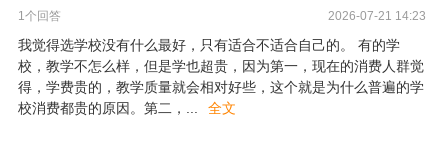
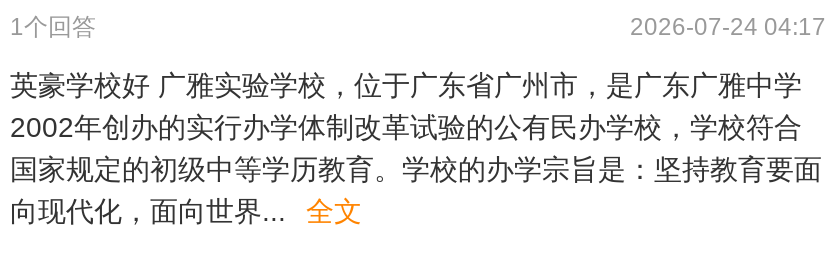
[328,9,426,23] 2026-07-21 14:23 -> [630,13,826,41] 2026-07-24 04:17
[18,37,424,116] 我觉得选学校没有什么最好，只有适合不适合自己的。 有的学 | 校，教学不怎么样，但是学也超贵，因为第一，现在的消费人群觉 | 得，学费贵的，教学质量就会相对好些，这个就是为什么普遍的学 | 校消费都贵的原因。第二，... -> [10,69,822,227] 英豪学校好 广雅实验学校，位于广东省广州市，是广东广雅中学 | 2002年创办的实行办学体制改革试验的公有民办学校，学校符合 | 国家规定的初级中等学历教育。学校的办学宗旨是：坚持教育要面 | 向现代化，面向世界...

